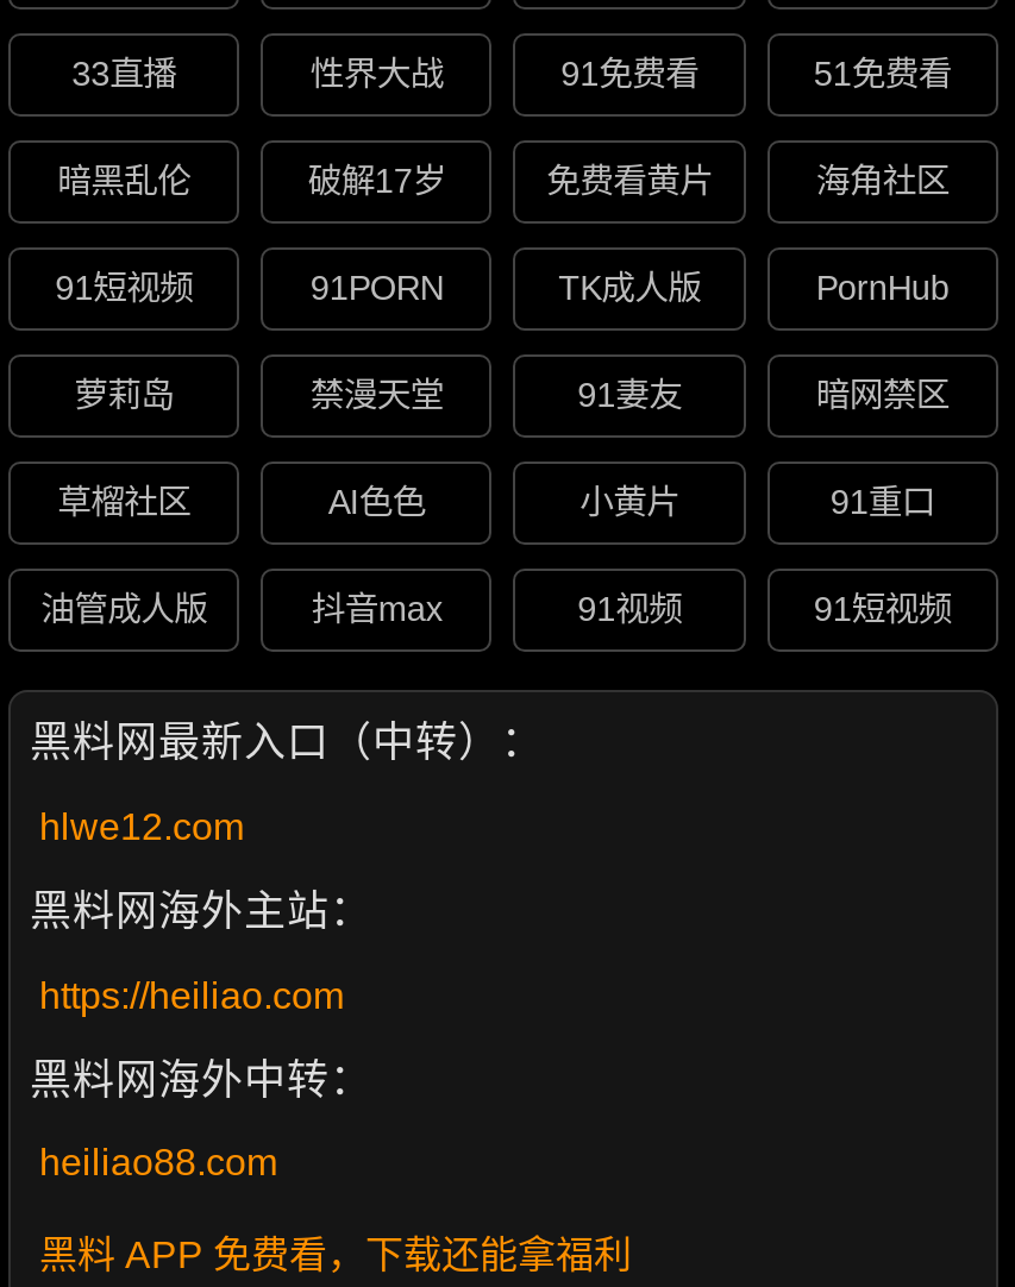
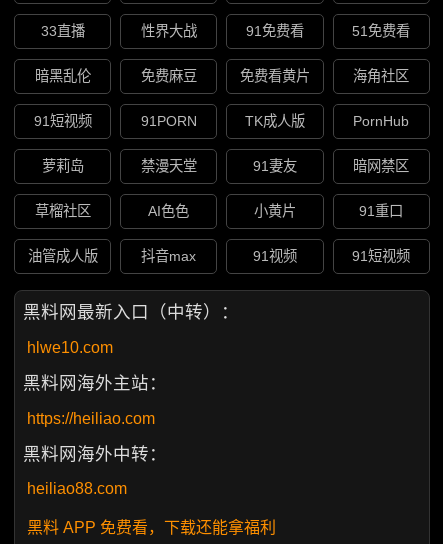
[308,163,446,201] 破解17岁 -> [141,68,197,84] 免费麻豆
[39,806,244,846] hlwe12.com -> [27,339,113,356] hlwe10.com

